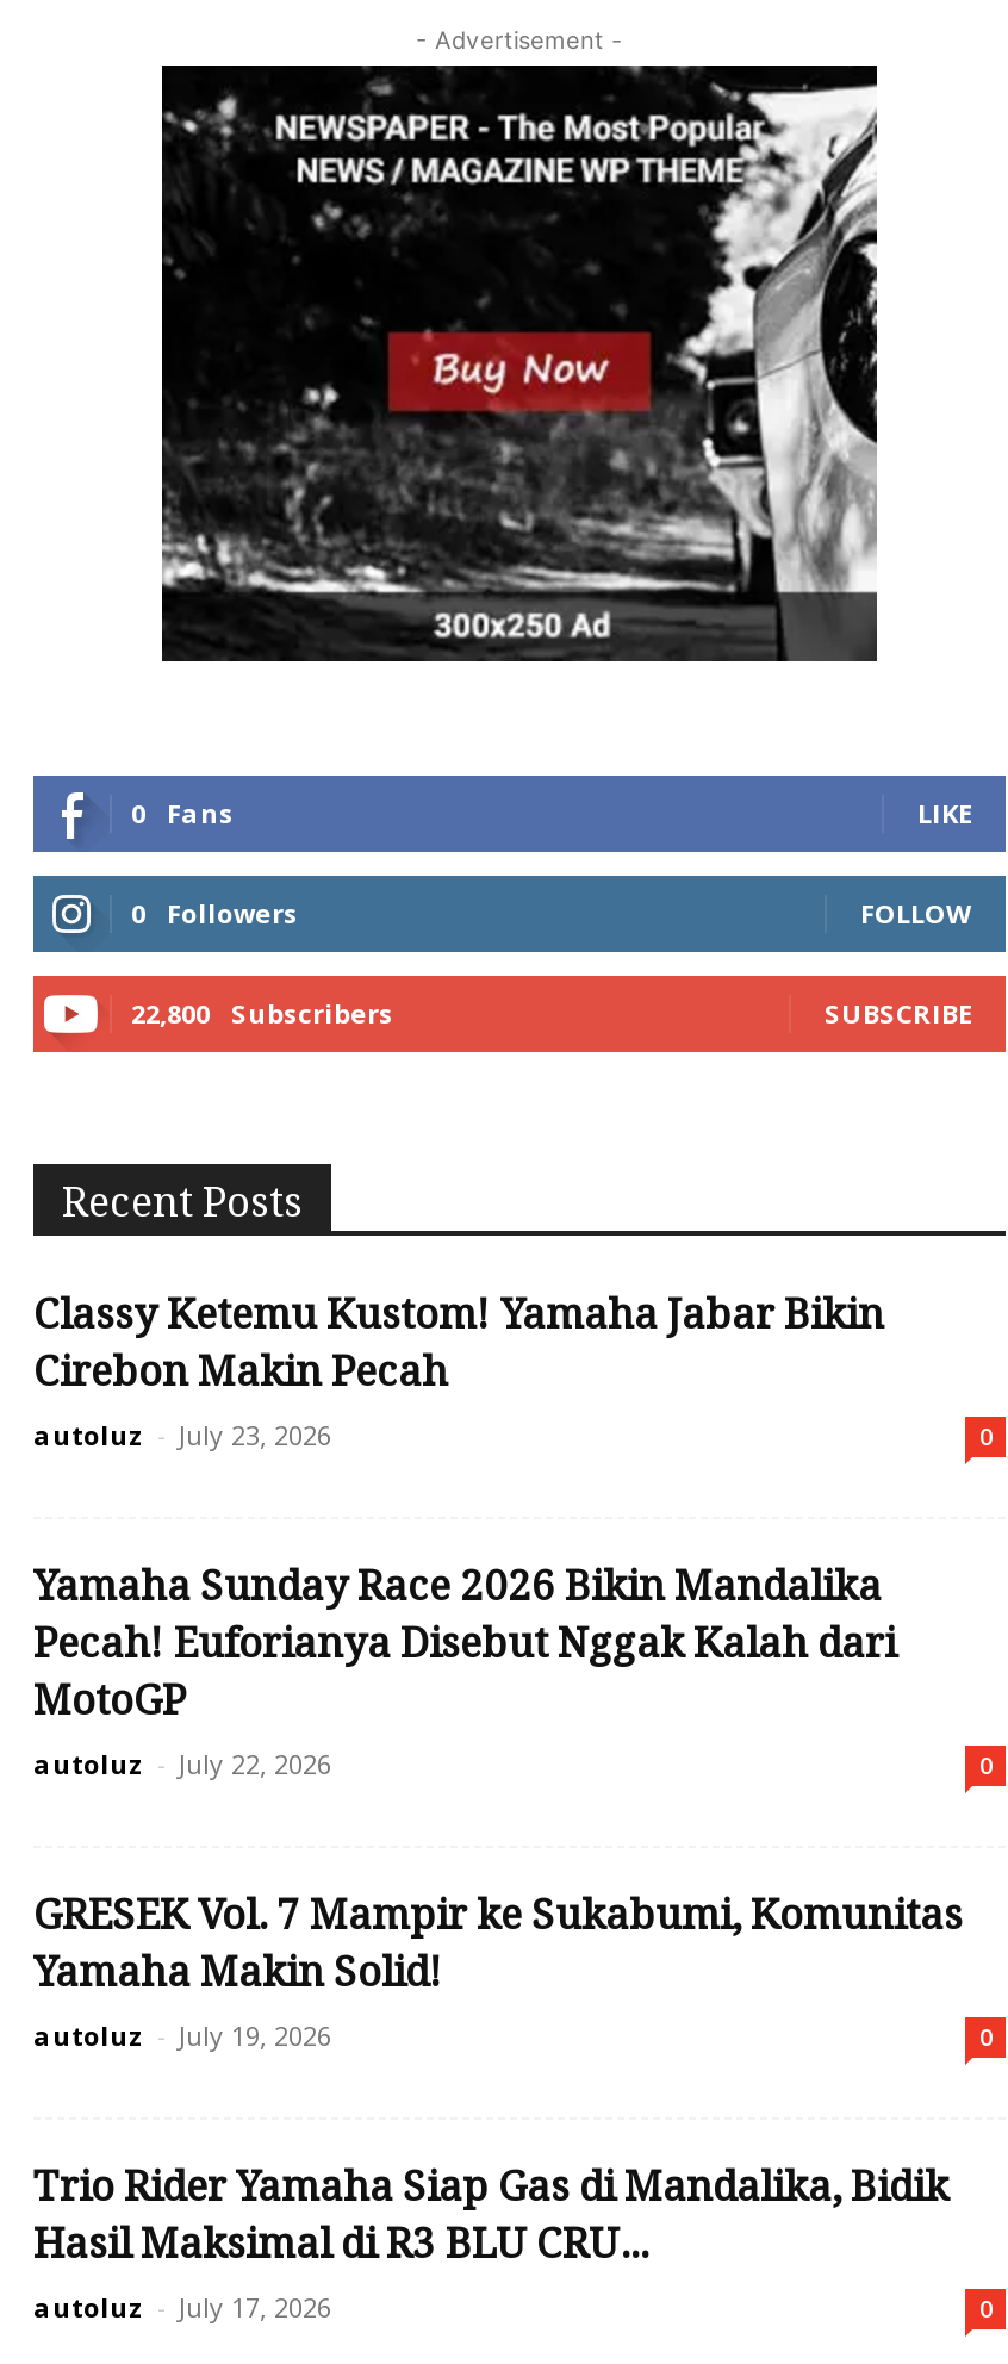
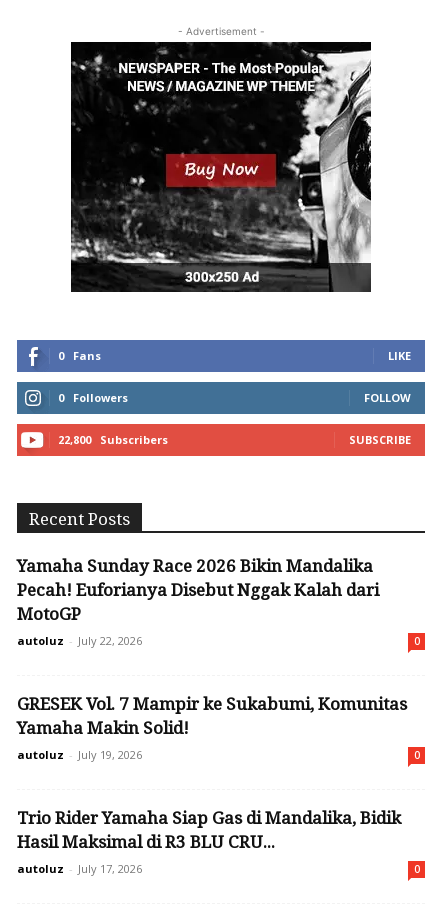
[33,1292,994,1454] Classy Ketemu Kustom! Yamaha Jabar Bikin | Cirebon Makin Pecah | autoluz - July 23, 2026 | 0 -> none

